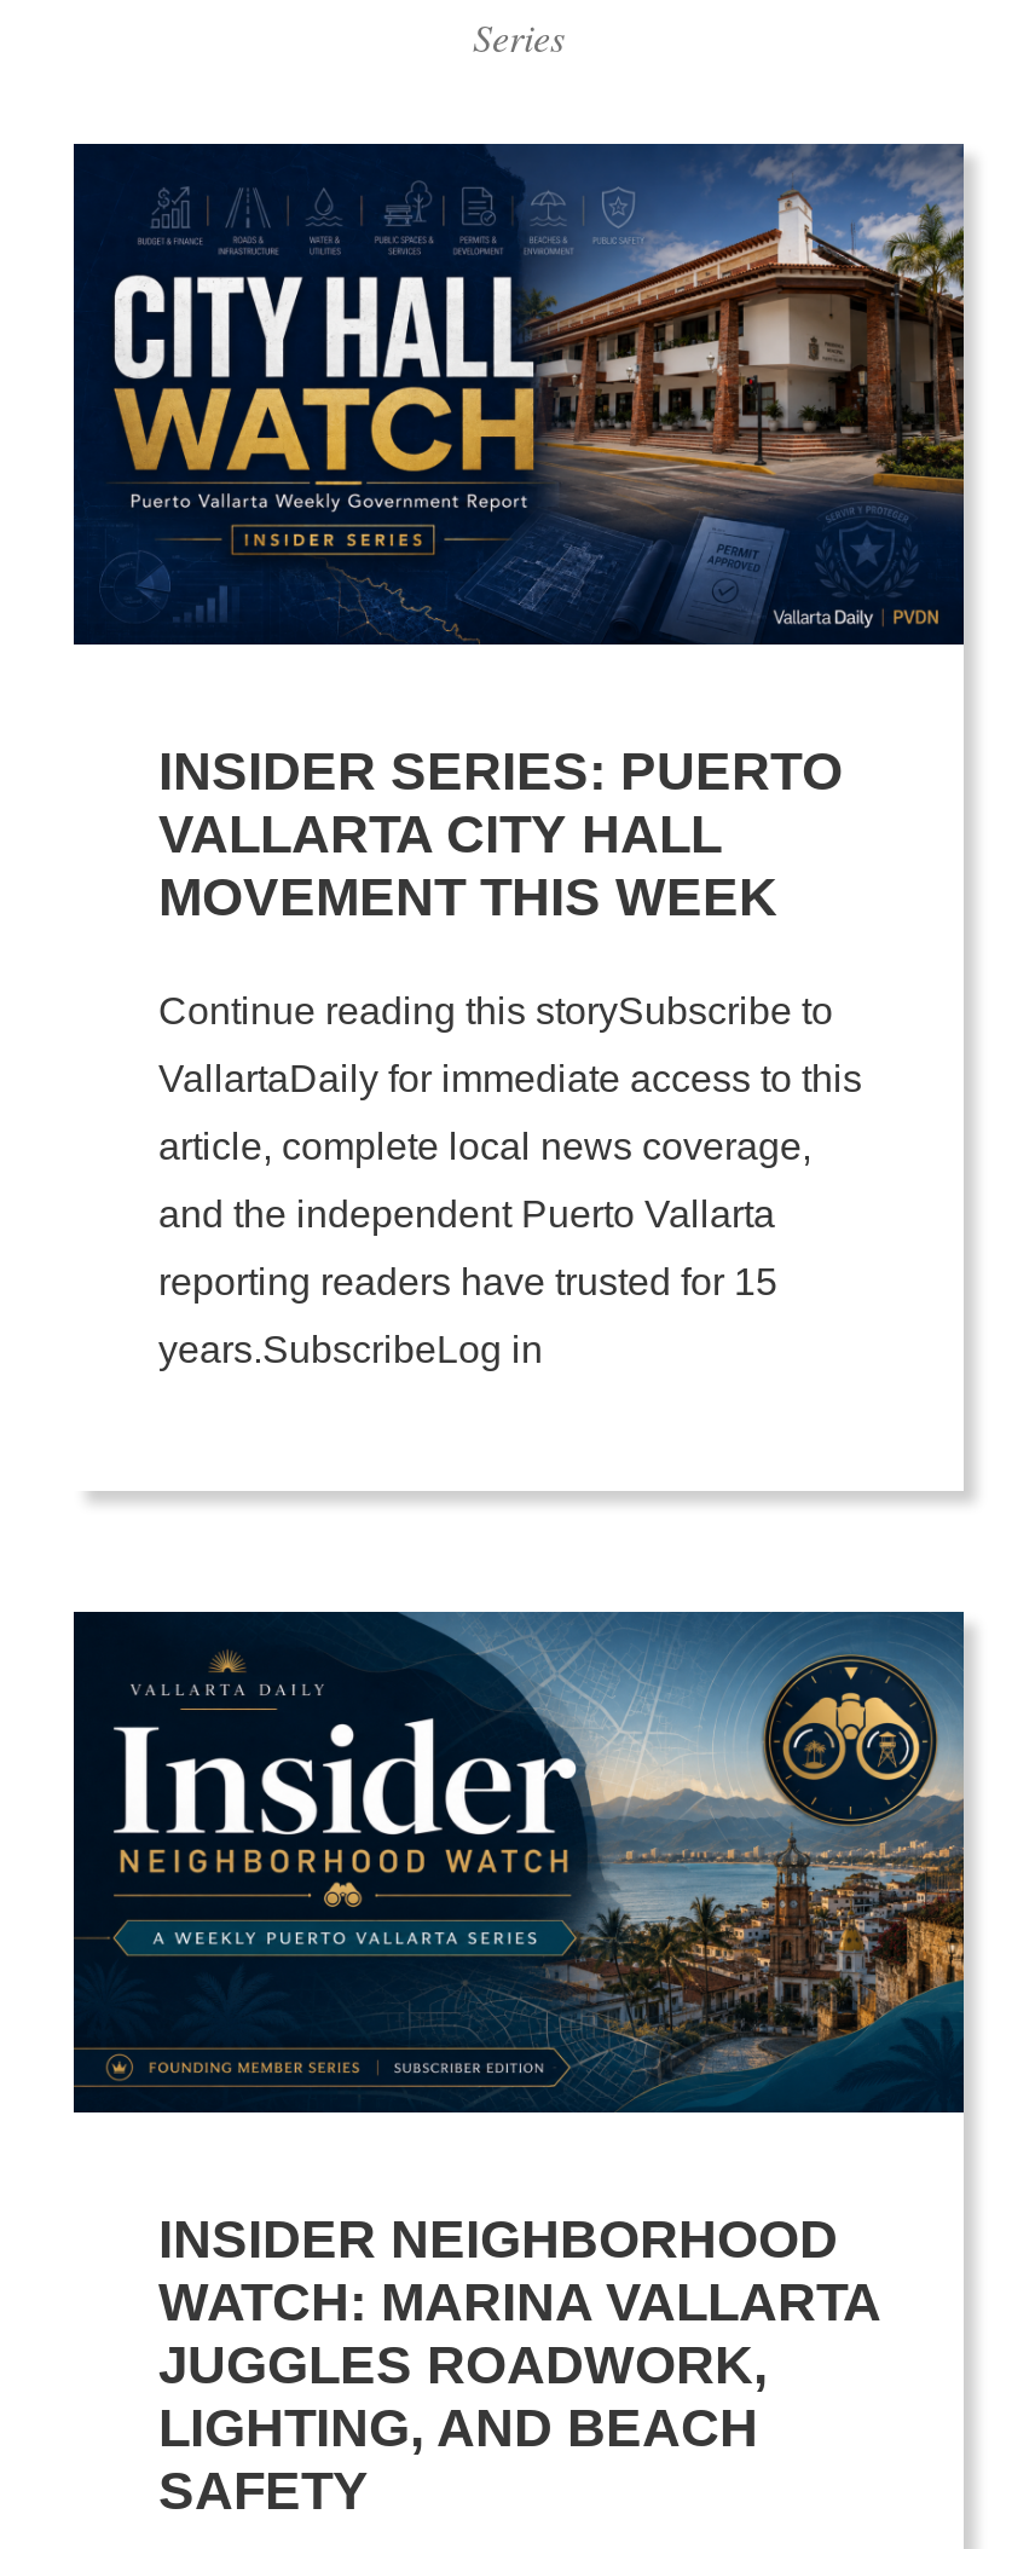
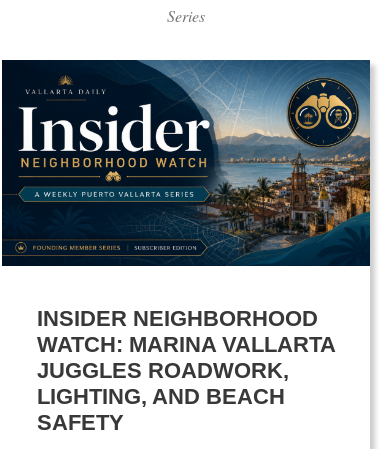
[79,140,966,1371] [image] | INSIDER SERIES: PUERTO | VALLARTA CITY HALL | MOVEMENT THIS WEEK | Continue reading this storySubscribe to | VallartaDaily for immediate access to this | article, complete local news coverage, | and the independent Puerto Vallarta | reporting readers have trusted for 15 | years.SubscribeLog in -> none

